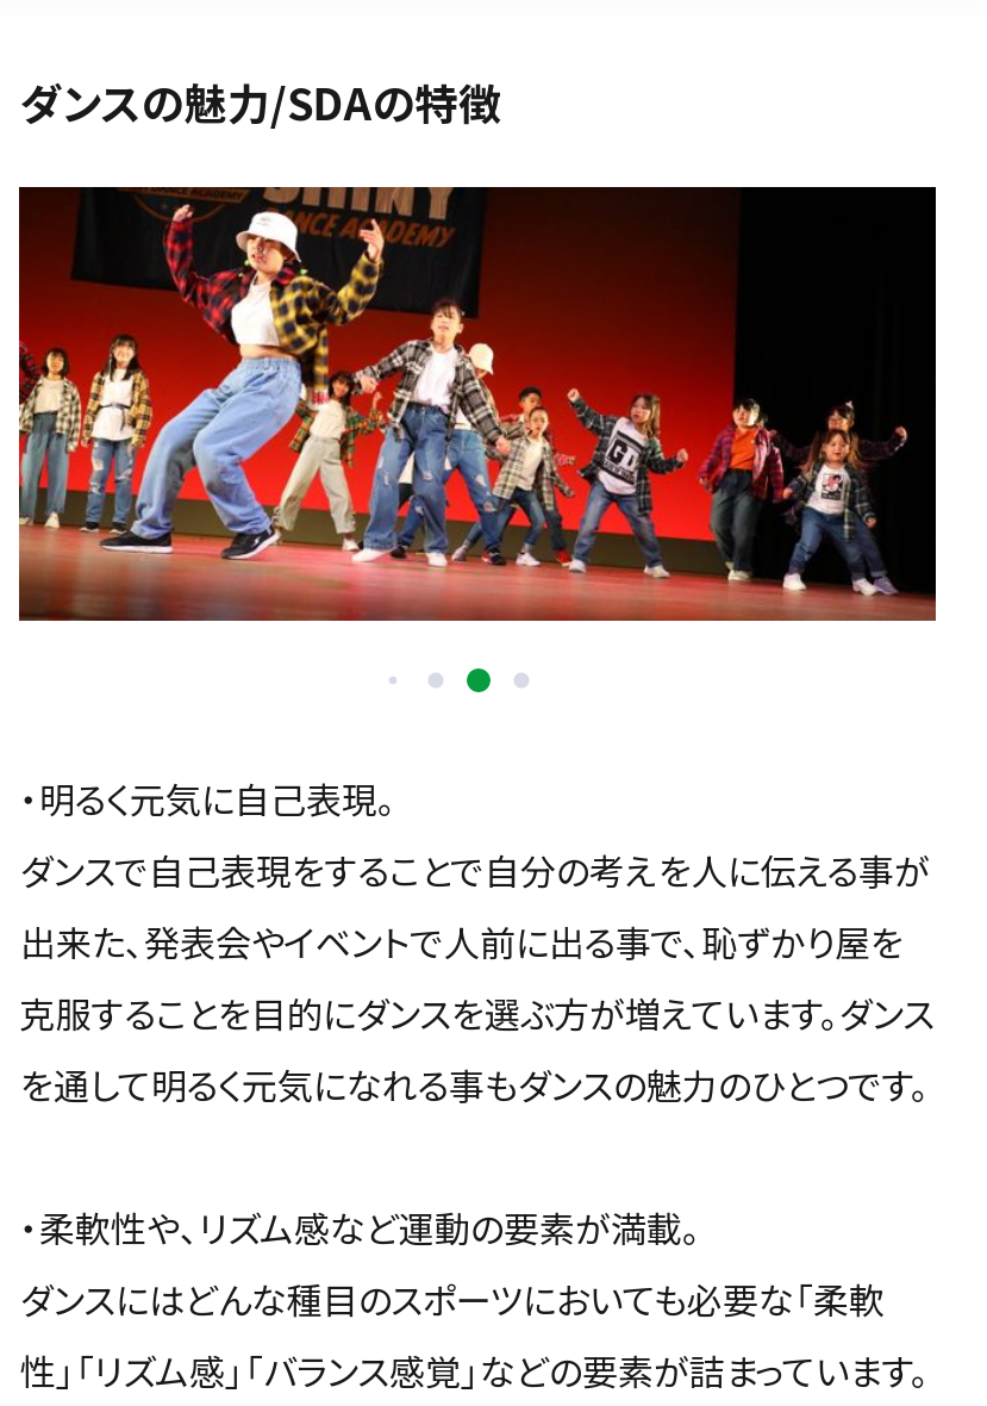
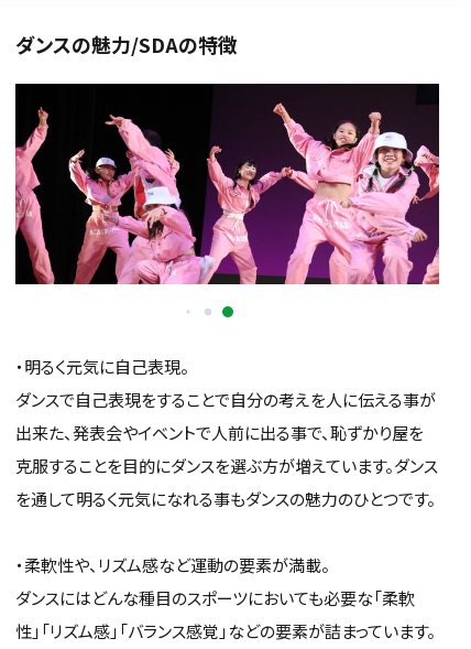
[17,185,938,623] [image] -> [14,83,440,285] [image]

